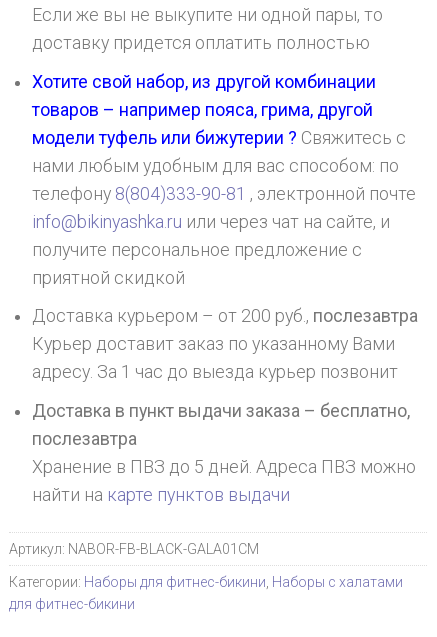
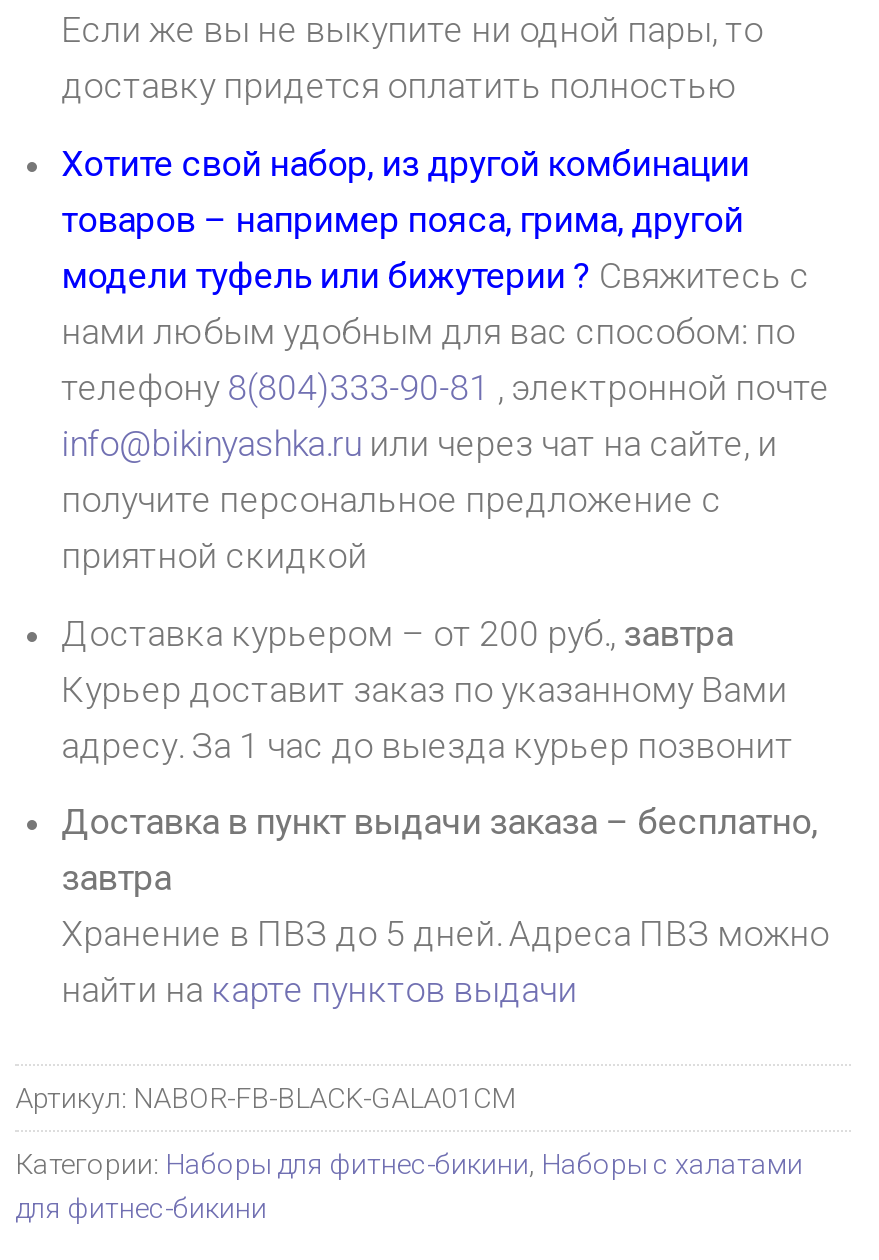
[32,306,418,326] Доставка курьером – от 200 руб., послезавтра -> [61,613,733,653] Доставка курьером – от 200 руб., завтра
[32,429,137,449] послезавтра -> [61,858,171,898] завтра

